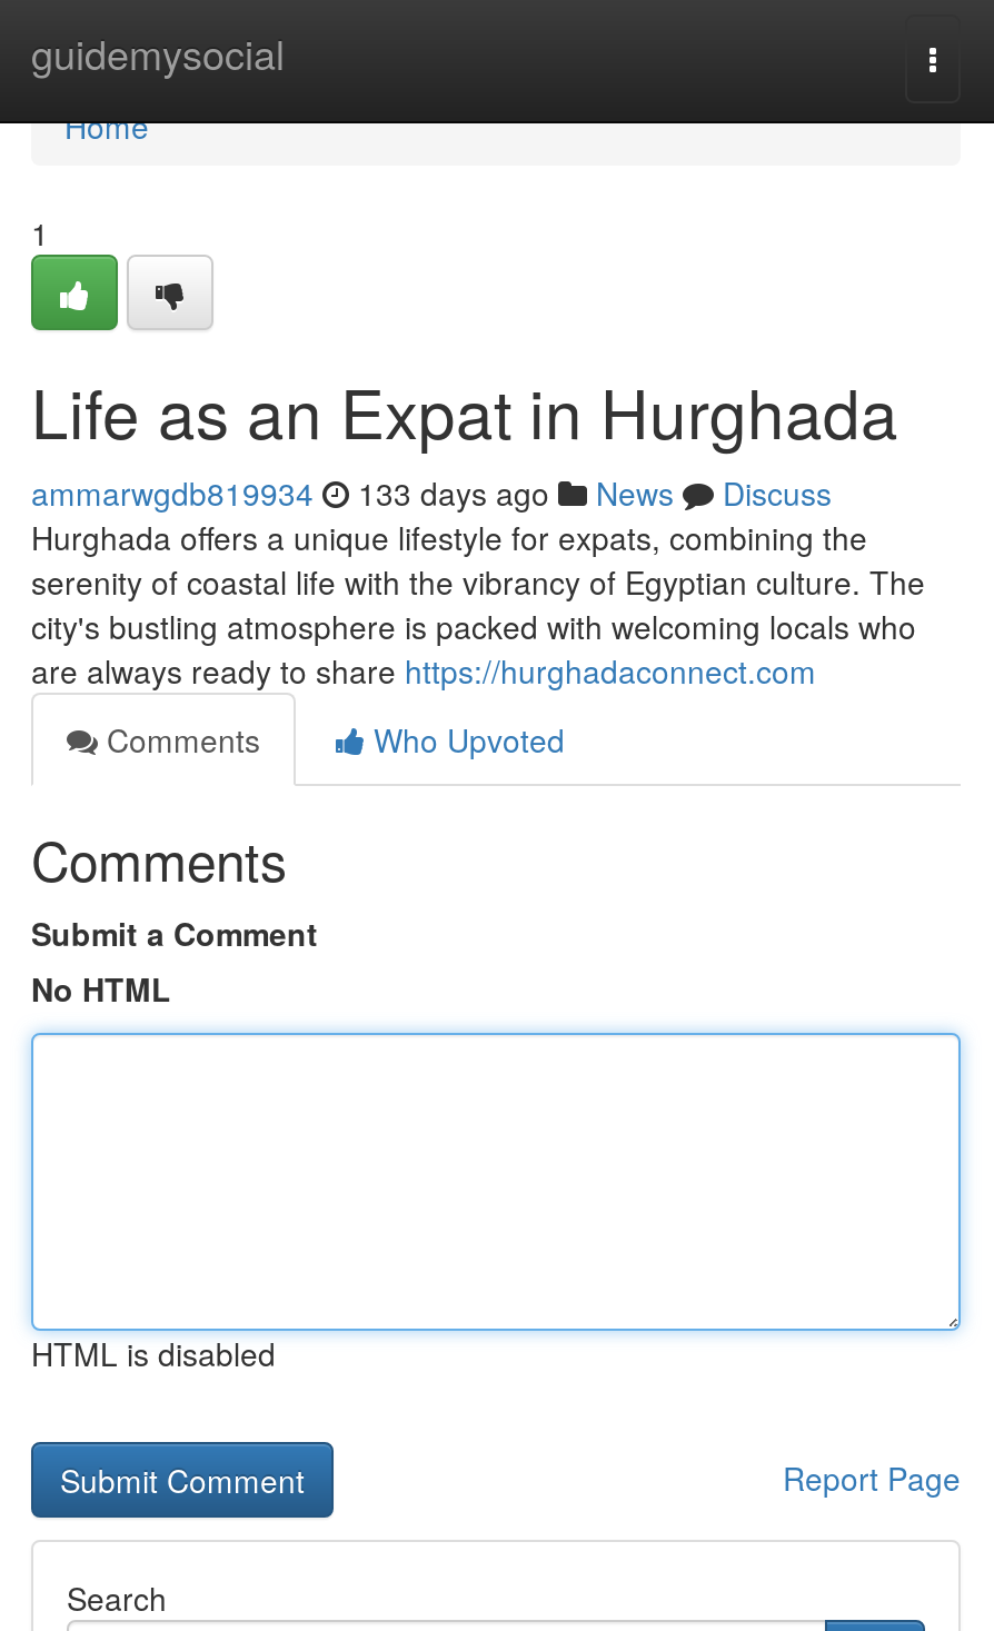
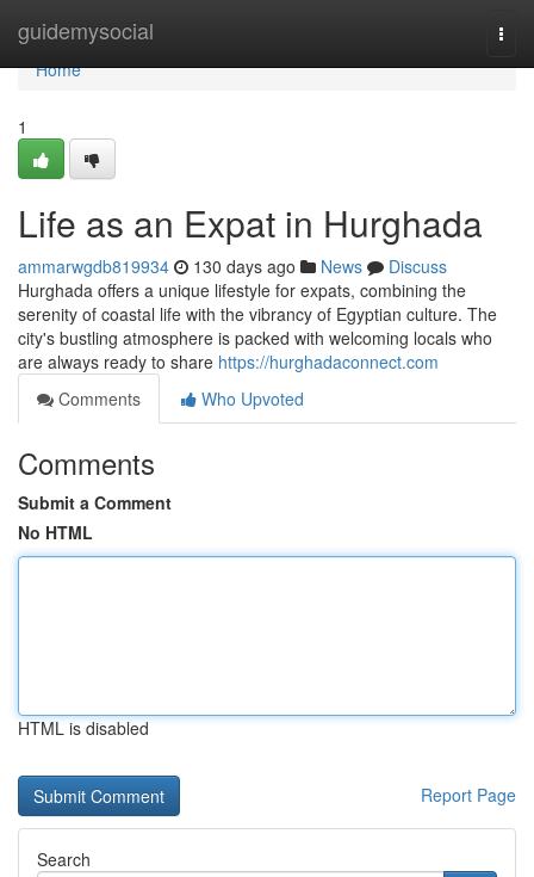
[31,470,832,515] ammarwgdb819934 133 days ago News Discuss -> [18,254,447,278] ammarwgdb819934 130 days ago News Discuss

